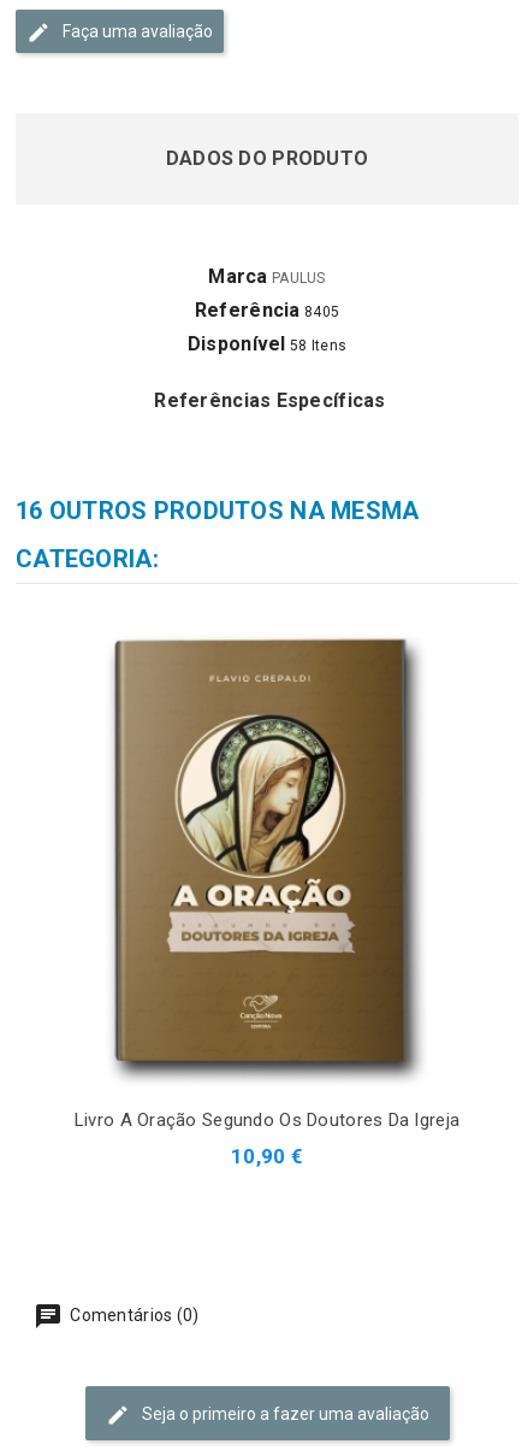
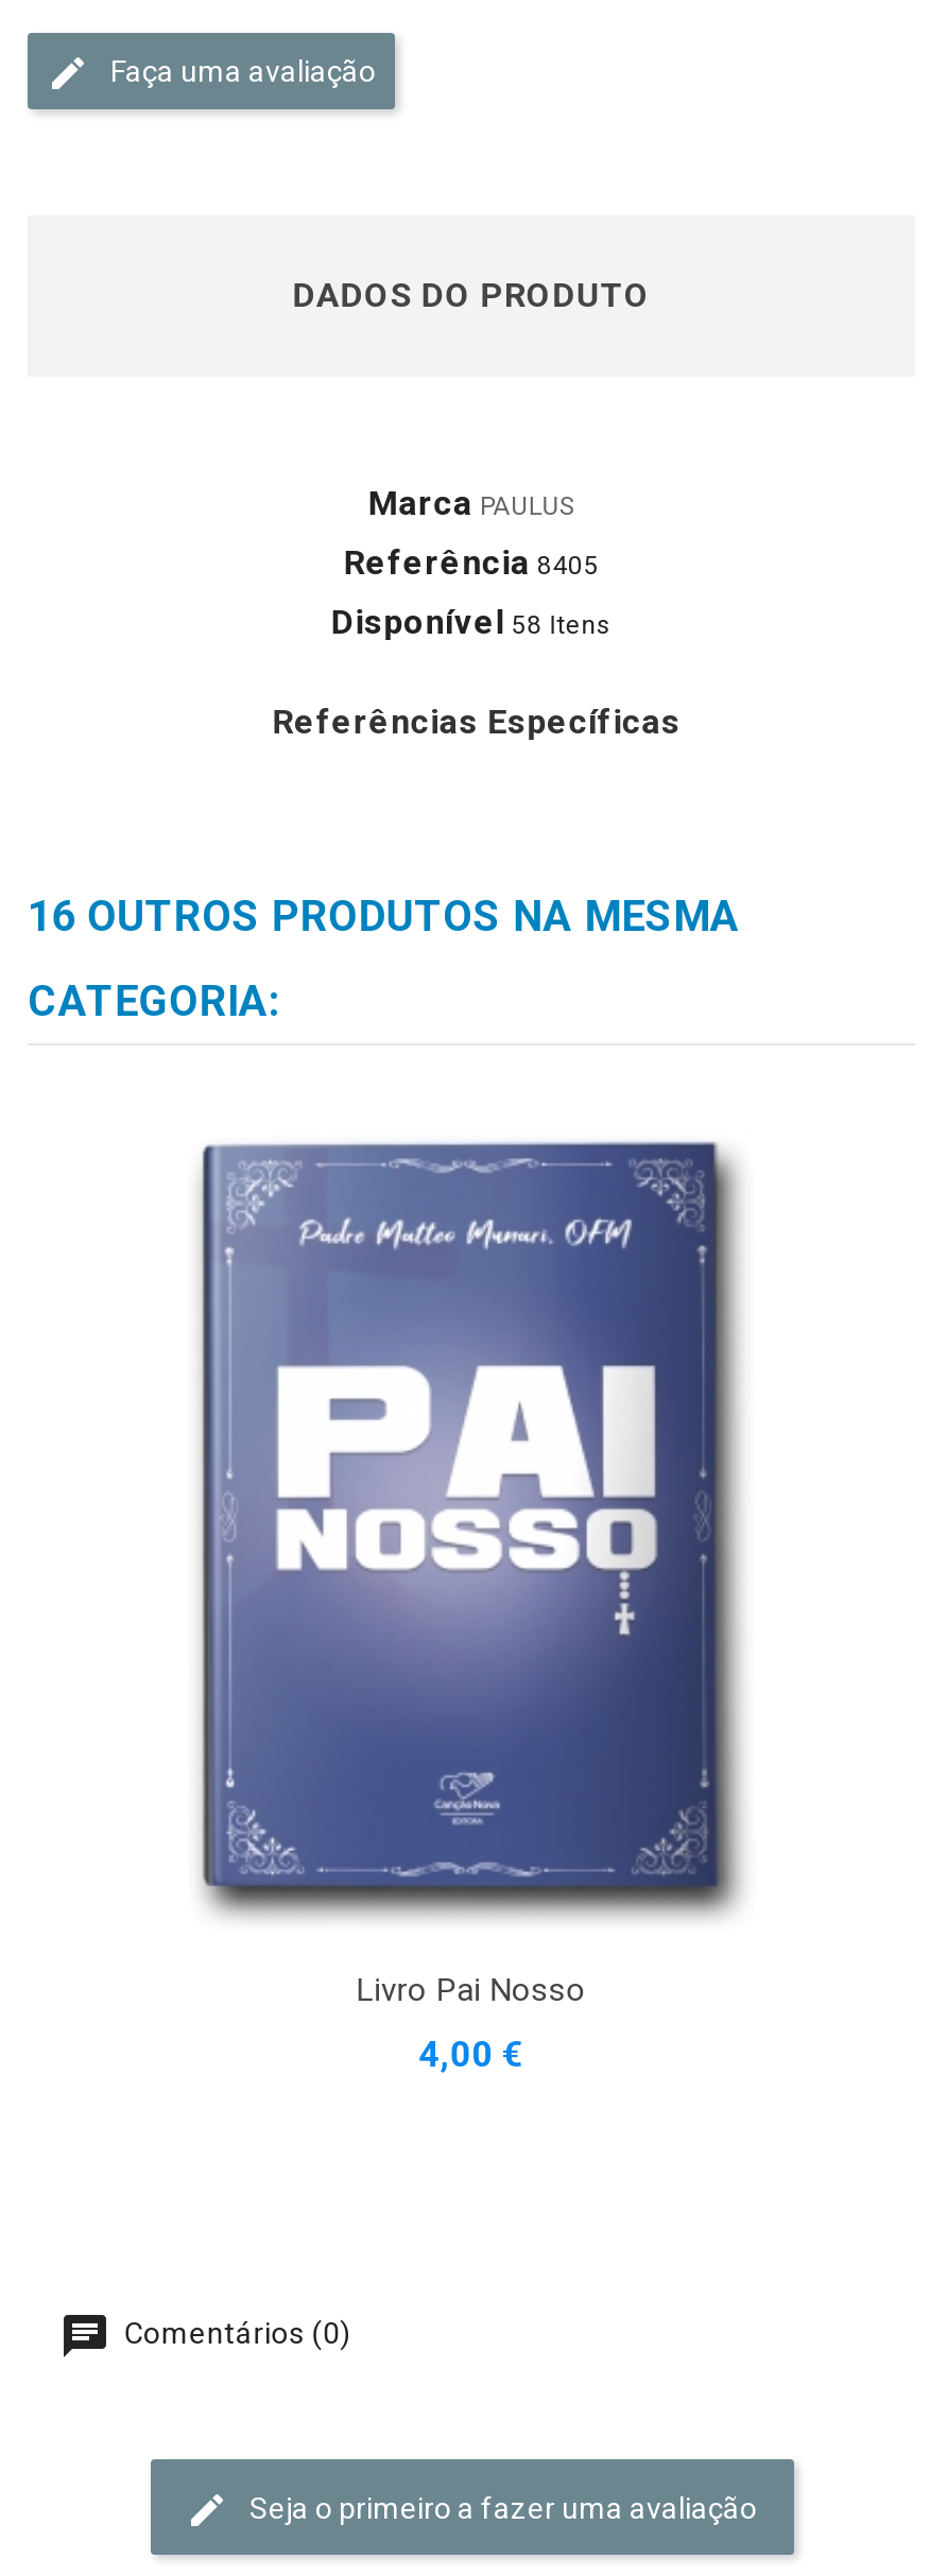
[74,638,460,1131] [image] | Livro A Oração Segundo Os Doutores Da Igreja -> [206,1141,718,2009] [image] | Livro Pai Nosso
[231,1144,303,1168] 10,90 € -> [419,2033,524,2075] 4,00 €

